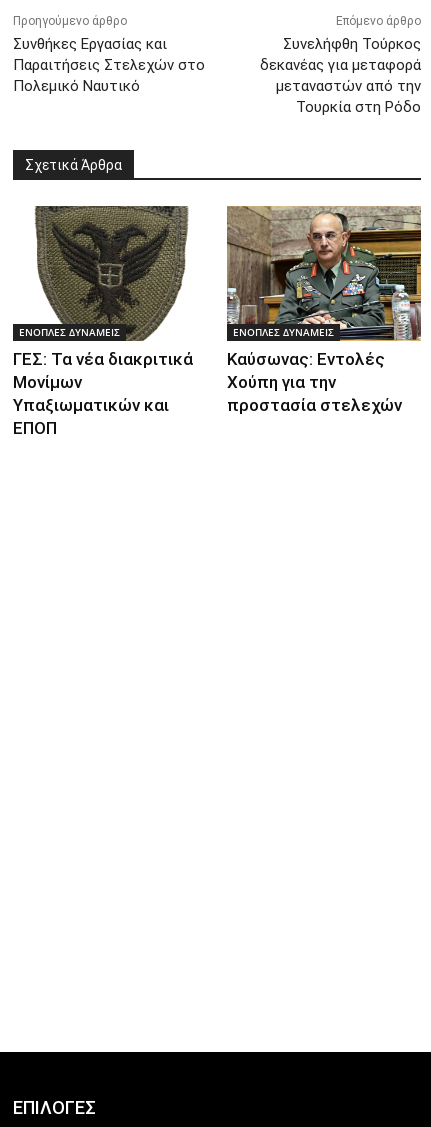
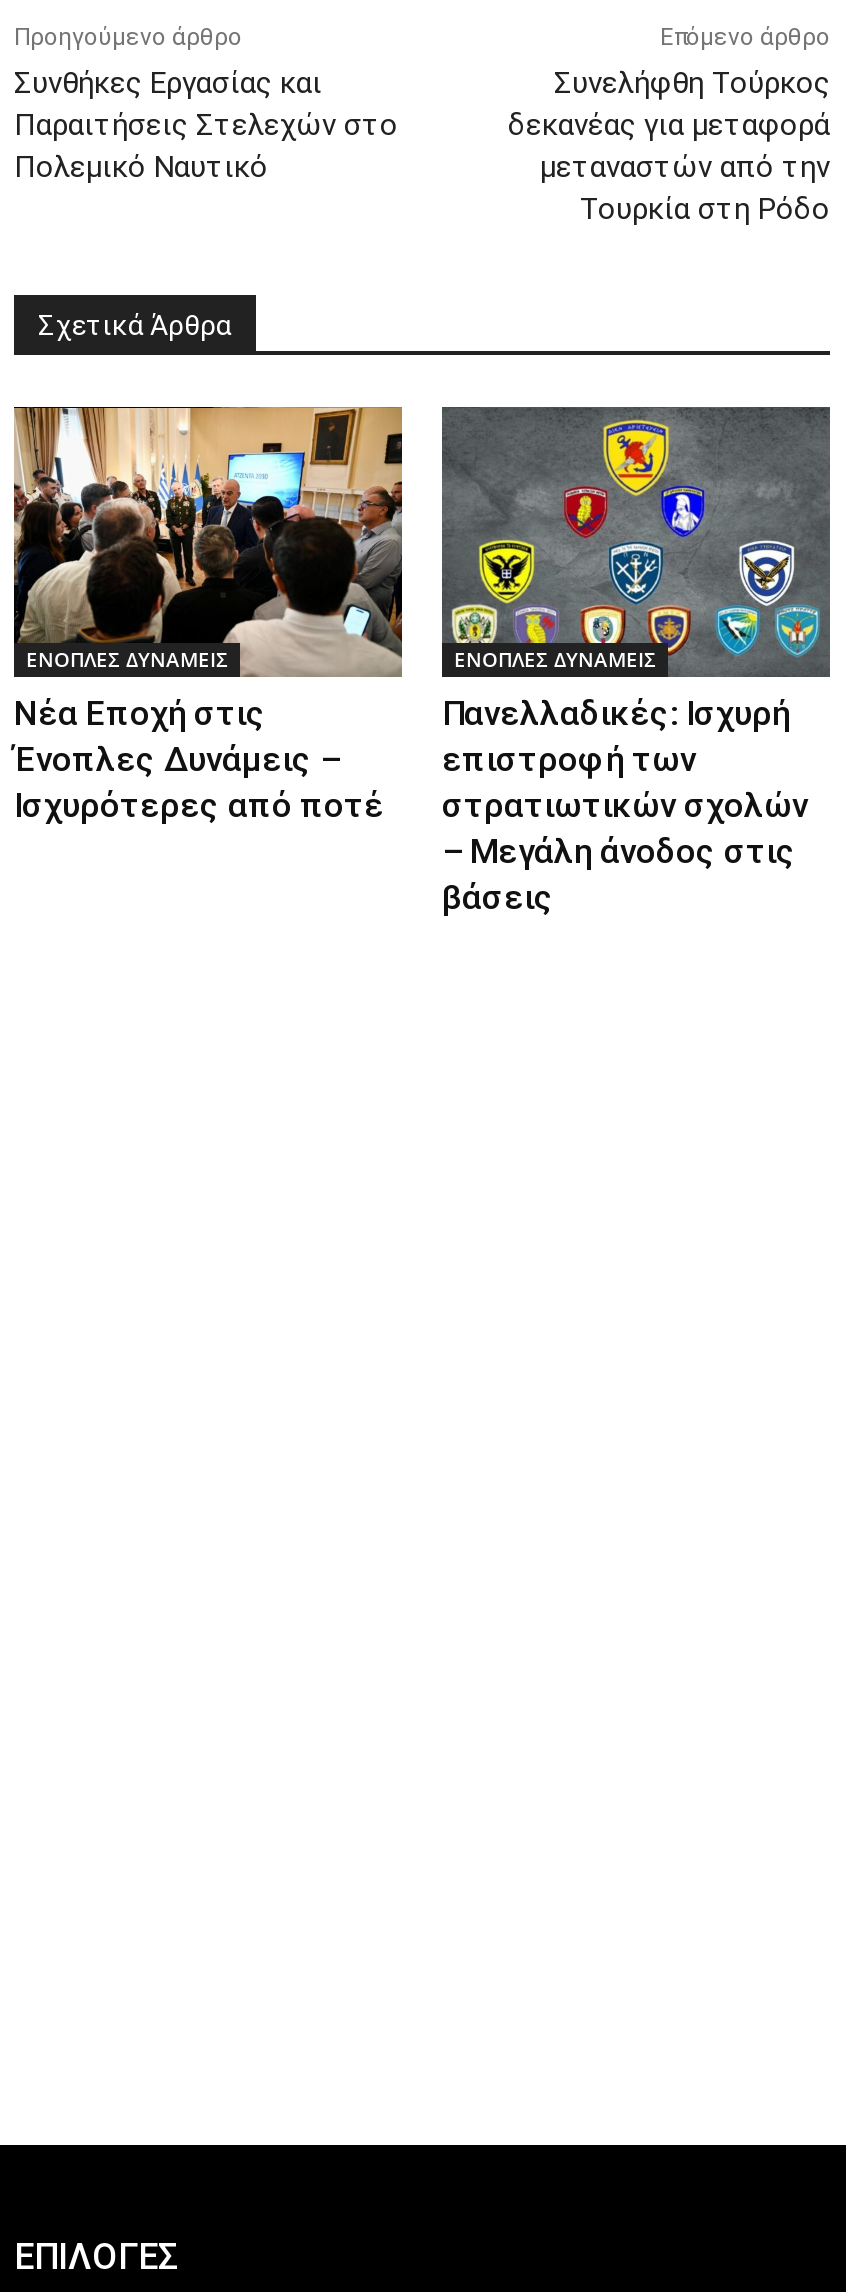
[13,205,207,438] [image] | ΓΕΣ: Τα νέα διακριτικά | Μονίμων | Υπαξιωματικών και | ΕΠΟΠ -> [12,405,404,826] [image] | Νέα Εποχή στις | Ένοπλες Δυνάμεις – | Ισχυρότερες από ποτέ
[227,205,421,415] [image] | Καύσωνας: Εντολές | Χούπη για την | προστασία στελεχών -> [442,405,830,918] [image] | Πανελλαδικές: Ισχυρή | επιστροφή των | στρατιωτικών σχολών | – Μεγάλη άνοδος στις | βάσεις

